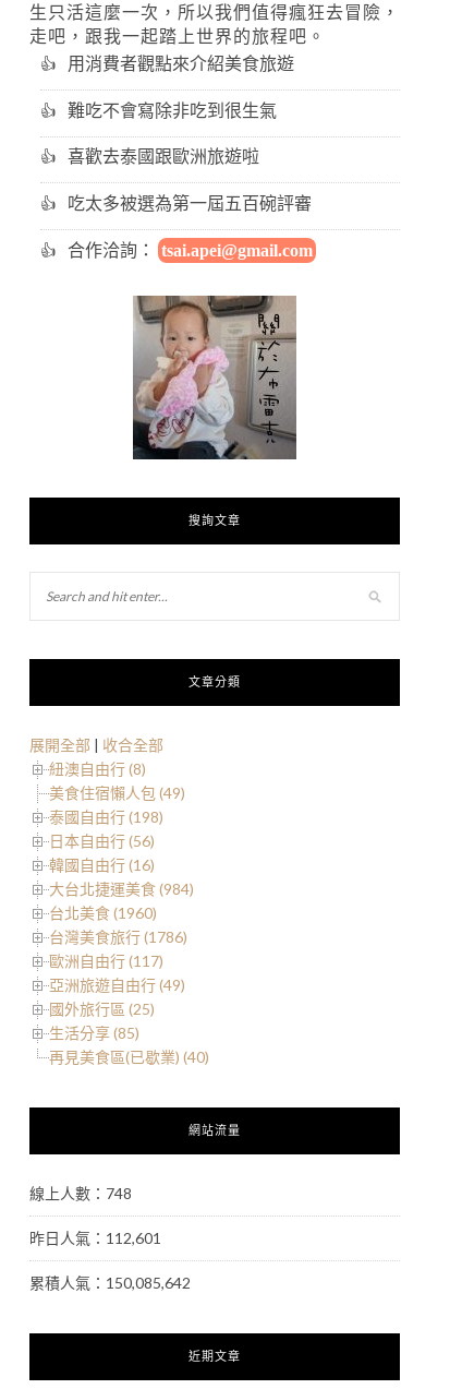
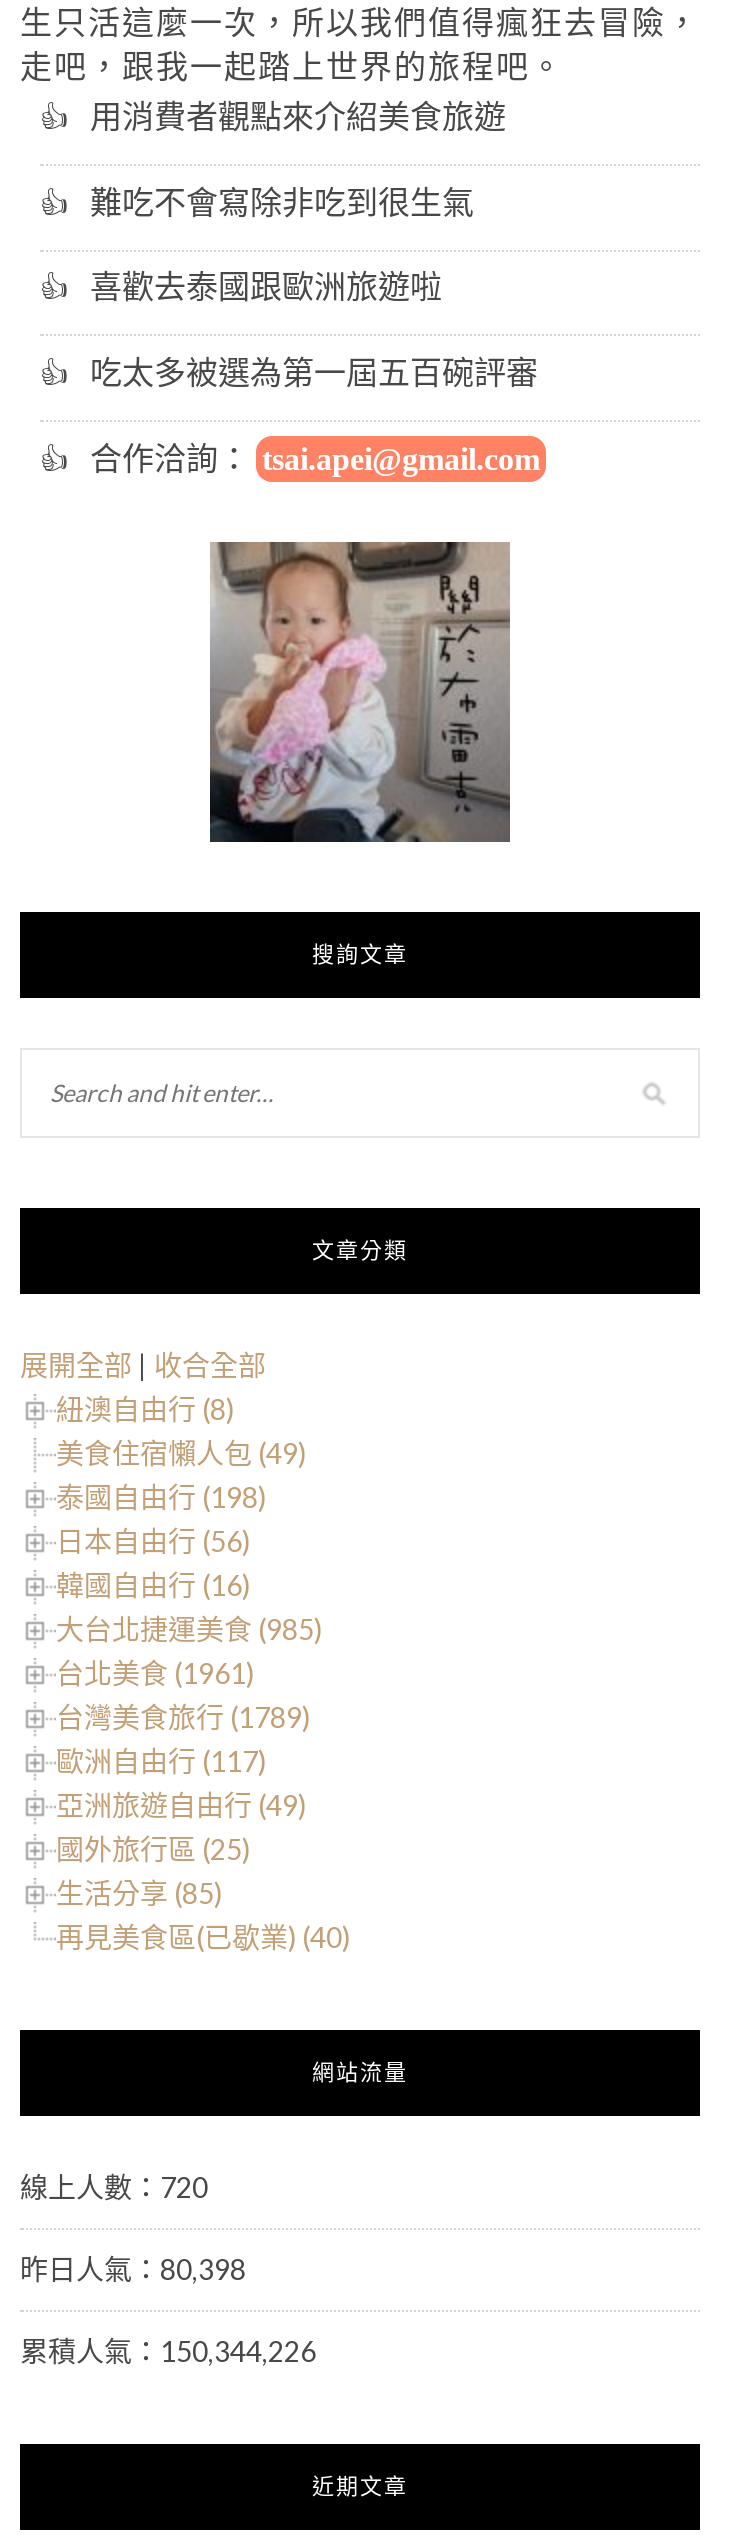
[49,879,194,898] 大台北捷運美食 (984) -> [56,1612,322,1646] 大台北捷運美食 (985)
[49,903,157,922] 台北美食 (1960) -> [56,1656,254,1690] 台北美食 (1961)
[49,927,187,946] 台灣美食旅行 (1786) -> [56,1700,310,1734] 台灣美食旅行 (1789)
[29,1184,132,1202] 線上人數：748 -> [20,2170,208,2204] 線上人數：720
[29,1229,161,1247] 昨日人氣：112,601 -> [20,2252,246,2286] 昨日人氣：80,398
[29,1273,191,1292] 累積人氣：150,085,642 -> [20,2334,316,2368] 累積人氣：150,344,226

